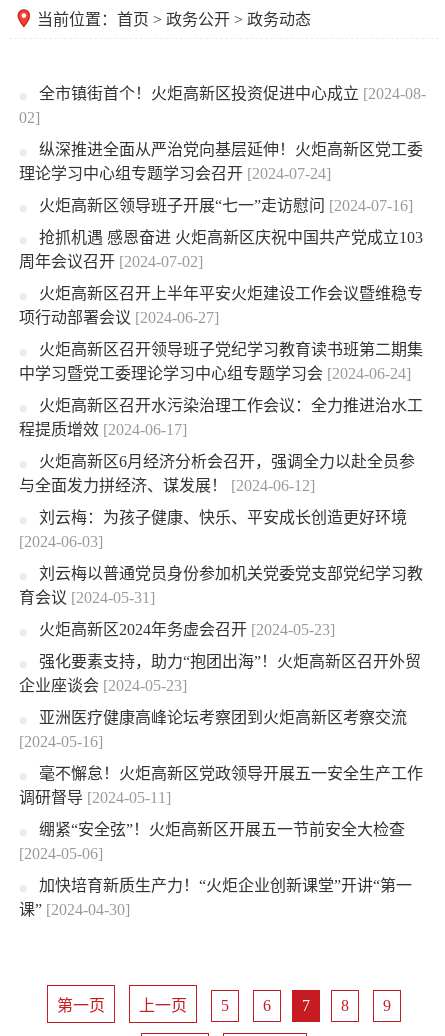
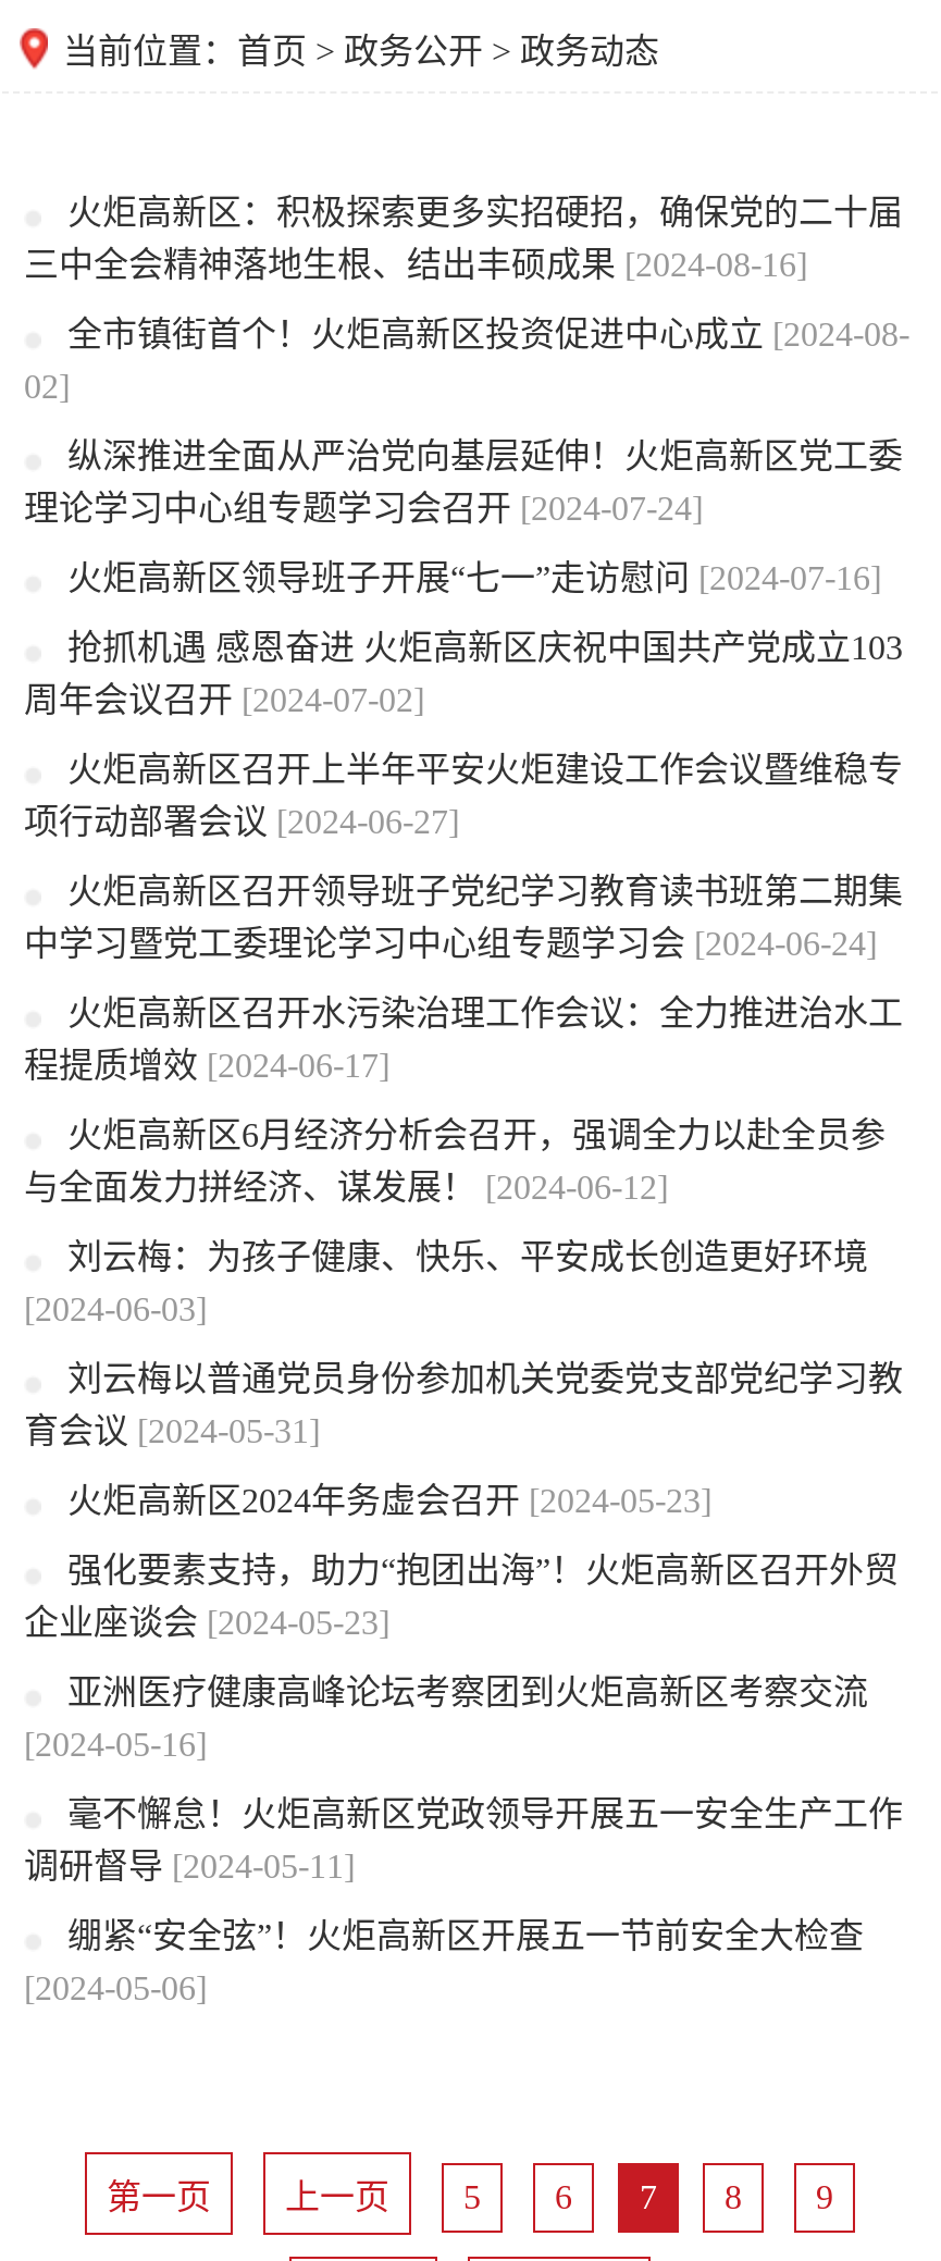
none -> [24,193,903,282] 火炬高新区：积极探索更多实招硬招，确保党的二十届 | 三中全会精神落地生根、结出丰硕成果 [2024-08-16]
moved [19,85,426,862] -> [24,315,909,2006]: 全市镇街首个！火炬高新区投资促进中心成立 [2024-08- | 02] | 纵深推进全面从严治党向基层延伸！火炬高新区党工委 | ... | 绷紧“安全弦”！火炬高新区开展五一节前安全大检查 | [2024-05-06]
[19,877,412,918] 加快培育新质生产力！“火炬企业创新课堂”开讲“第一 | 课” [2024-04-30] -> none

